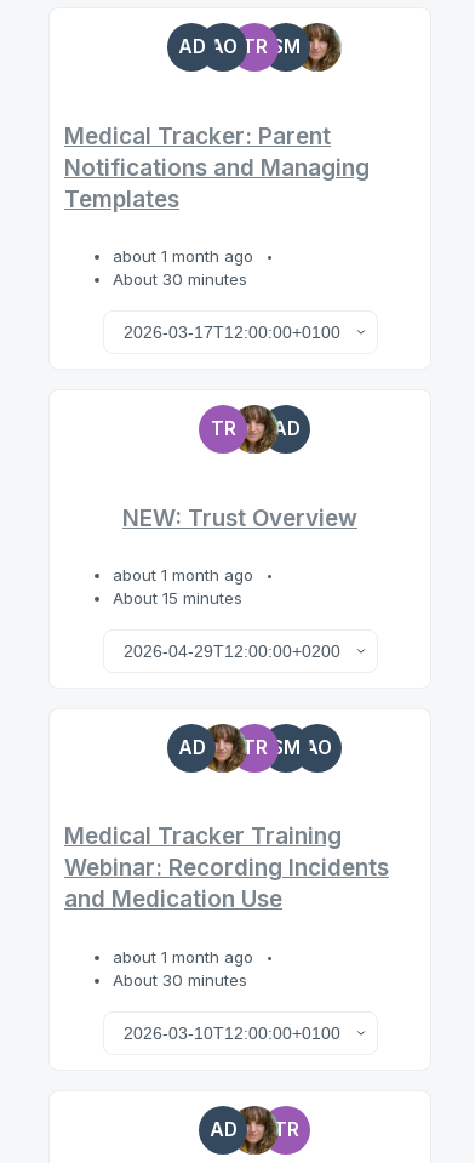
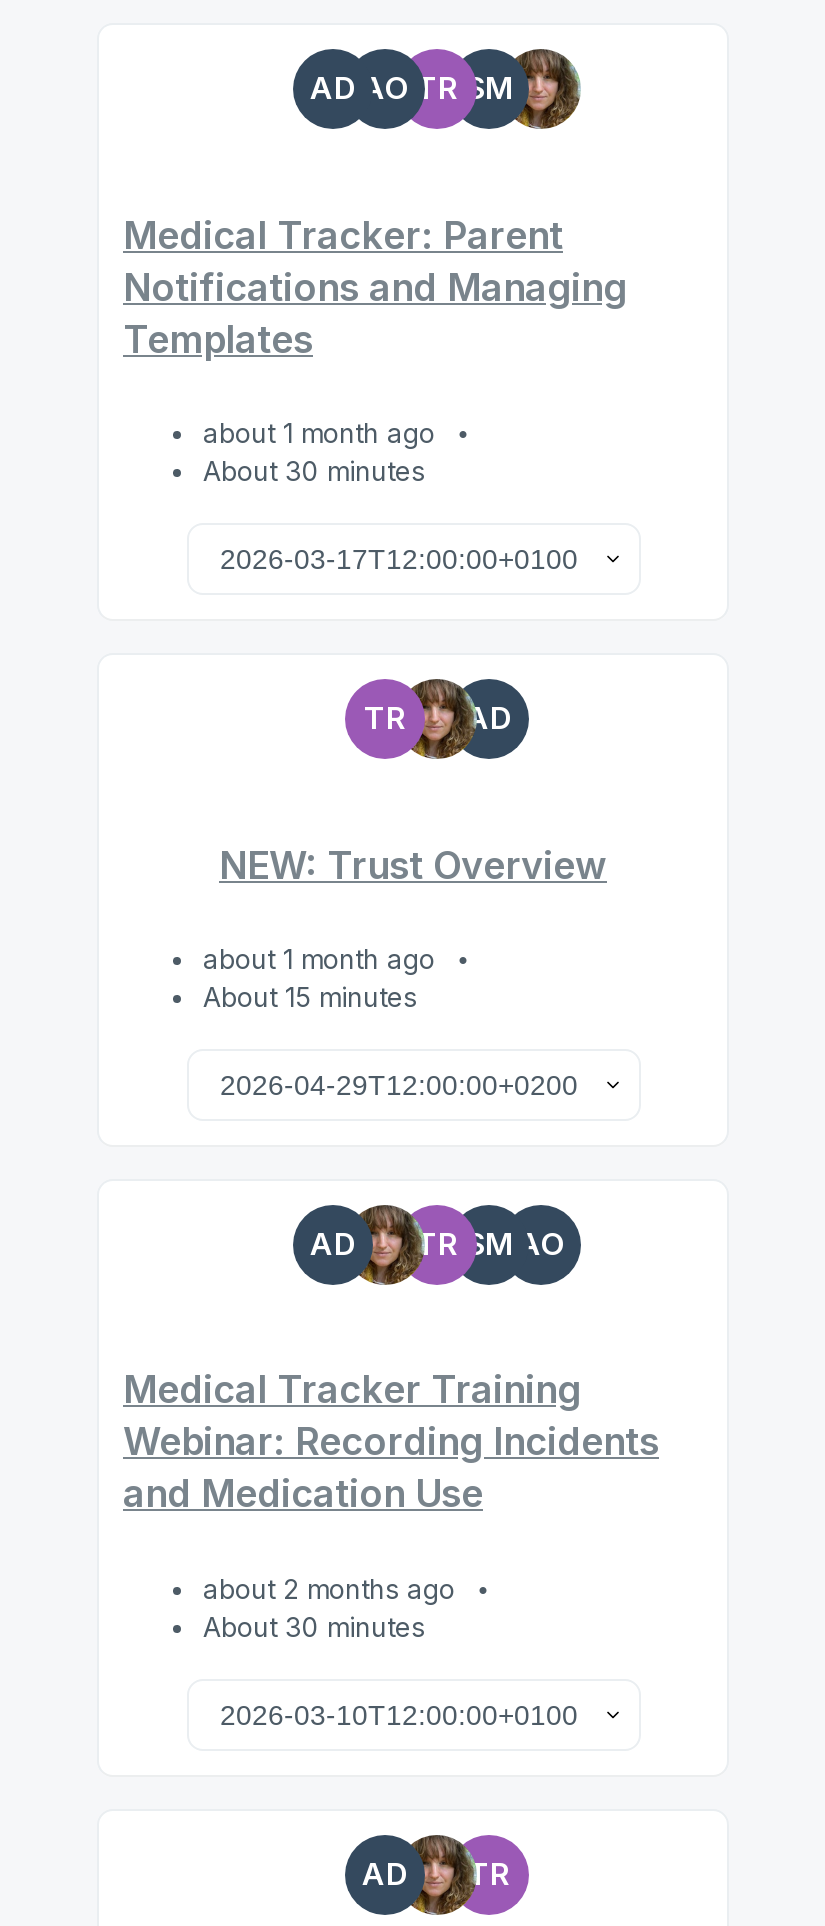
[113,947,258,966] about 1 month ago -> [203,1572,463,1604] about 2 months ago

